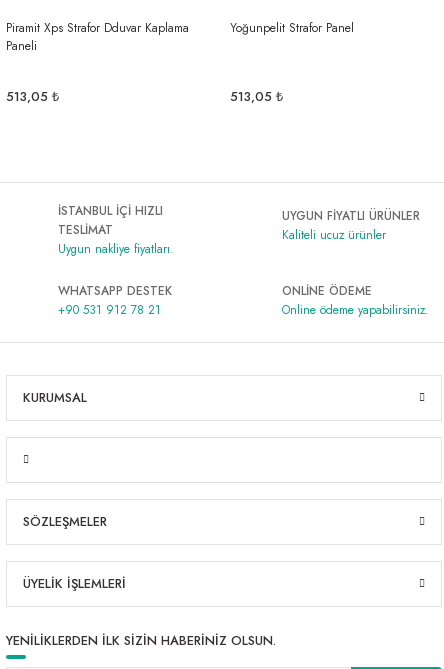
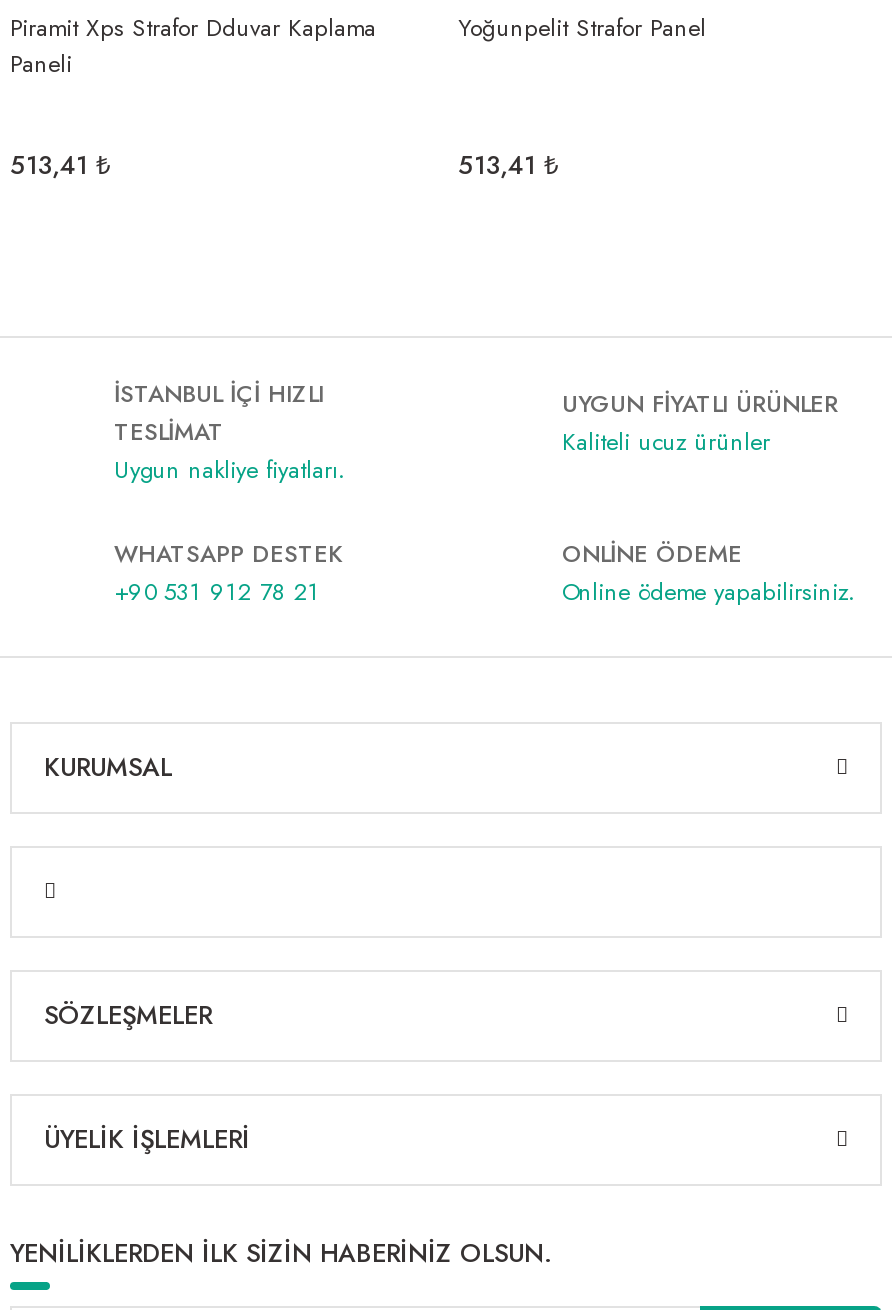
[6,87,59,106] 513,05 ₺ -> [10,146,110,184] 513,41 ₺
[230,87,283,106] 513,05 ₺ -> [458,146,558,184] 513,41 ₺

